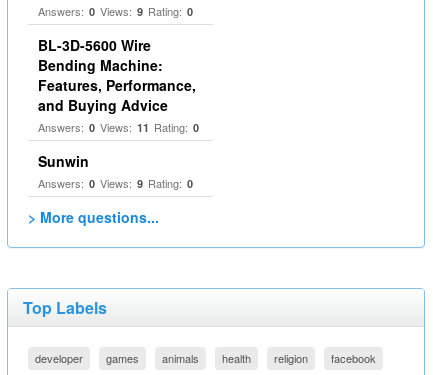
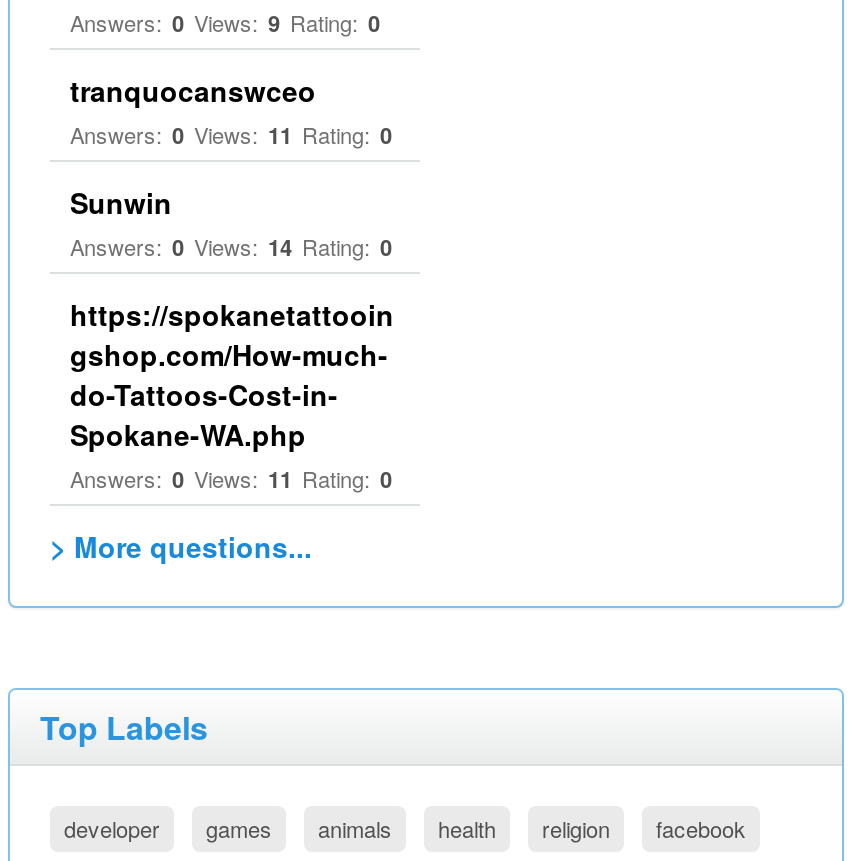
[38,35,196,115] BL-3D-5600 Wire | Bending Machine: | Features, Performance, | and Buying Advice -> [70,70,316,110] tranquocanswceo
moved [38,119,199,171] -> [70,118,392,222]: Answers: 0 Views: 11 Rating: 0 | Sunwin
[38,175,193,191] Answers: 0 Views: 9 Rating: 0 -> [70,230,394,494] Answers: 0 Views: 14 Rating: 0 | https://spokanetattooin | gshop.com/How-much- | do-Tattoos-Cost-in- | Spokane-WA.php | Answers: 0 Views: 11 Rating: 0

